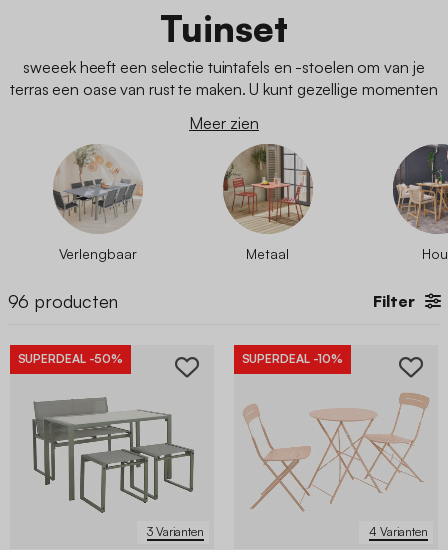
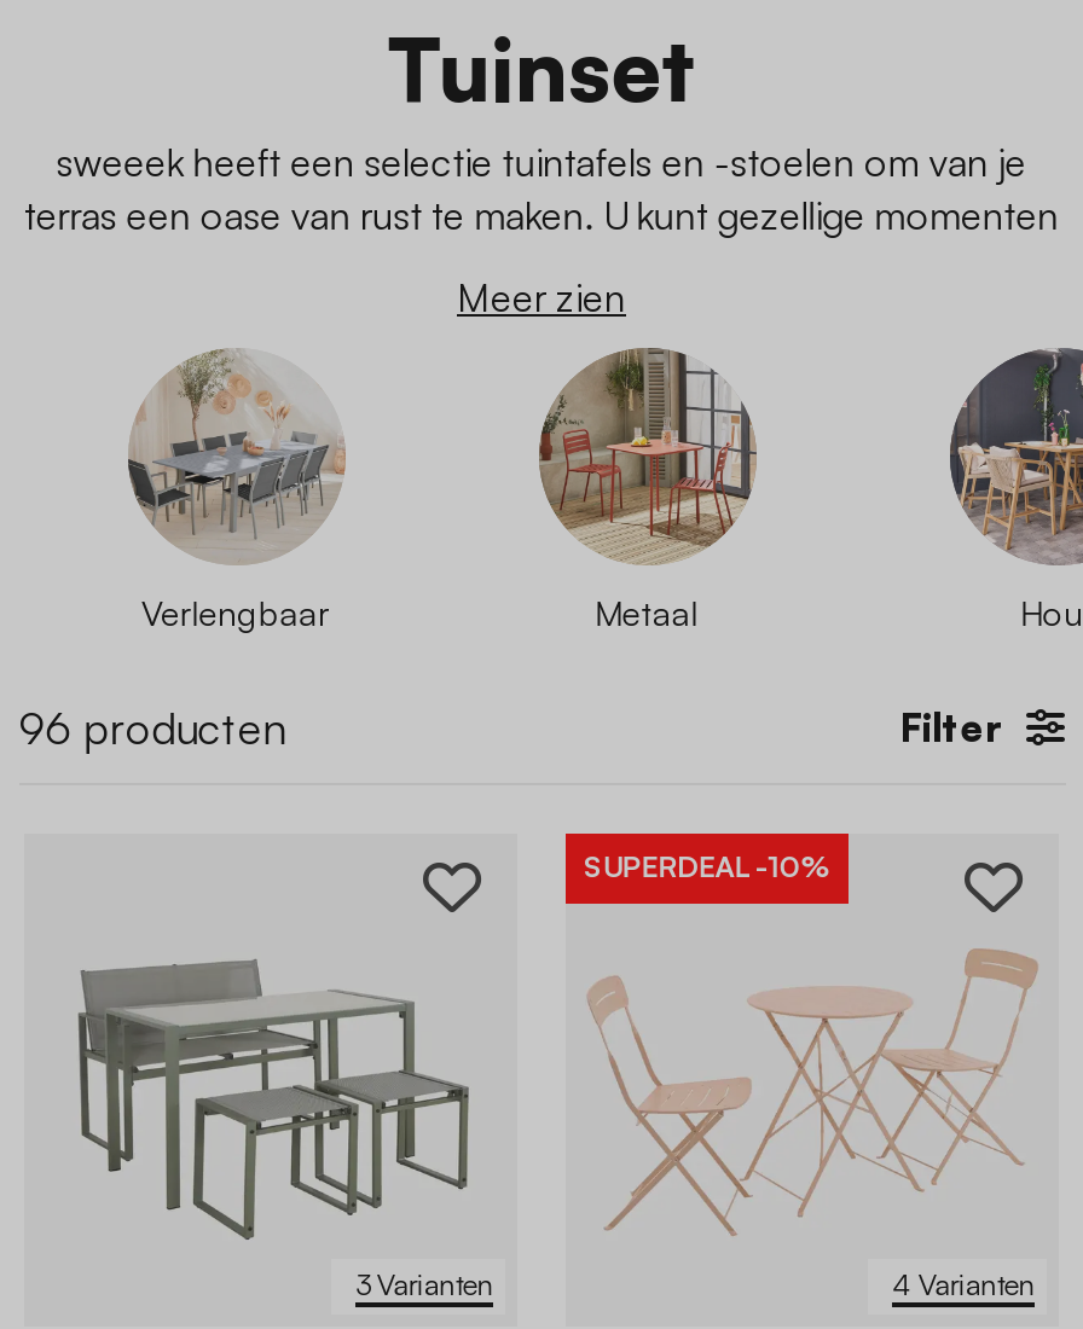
[17,351,123,366] SUPERDEAL -50% -> none

